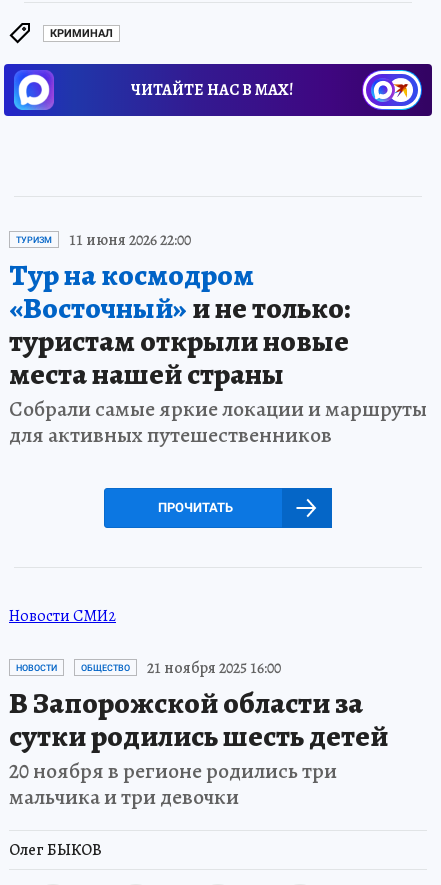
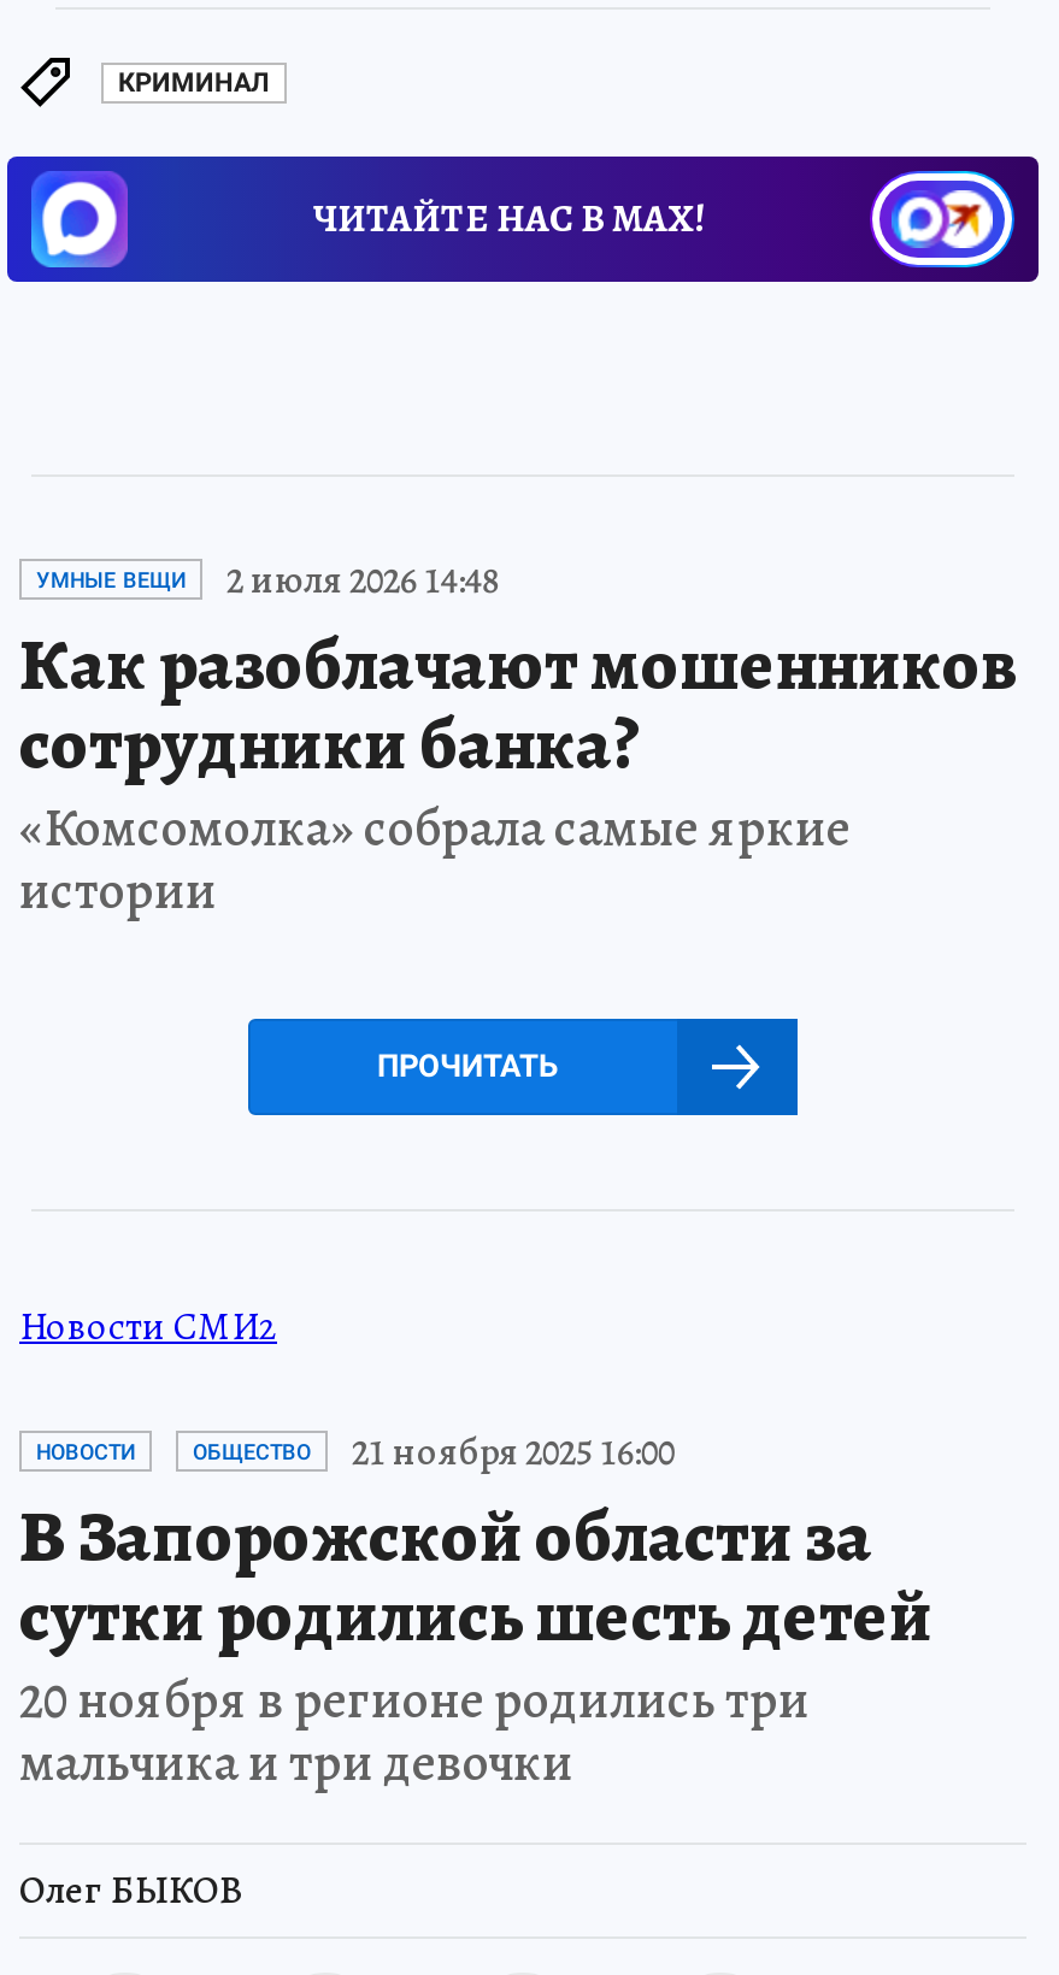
[9,229,427,450] ТУРИЗМ | 11 июня 2026 22:00 | Тур на космодром | «Восточный»и не только: | туристам открыли новые | места нашей страны | Собрали самые яркие локации и маршруты | для активных путешественников -> [19,553,1019,927] УМНЫЕ ВЕЩИ | 2 июля 2026 14:48 | Как разоблачают мошенников | сотрудники банка? | «Комсомолка» собрала самые яркие | истории

